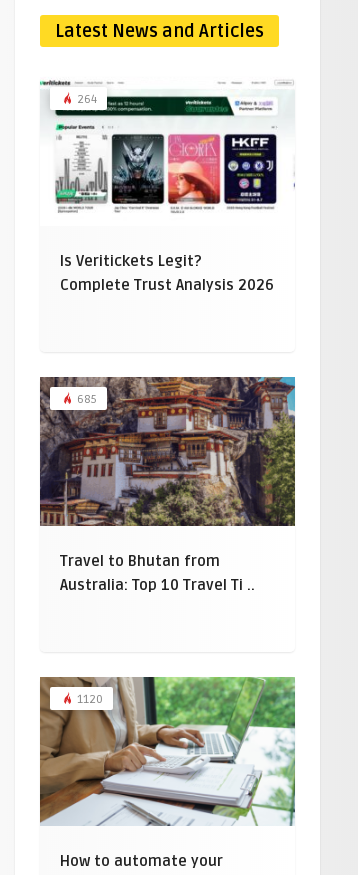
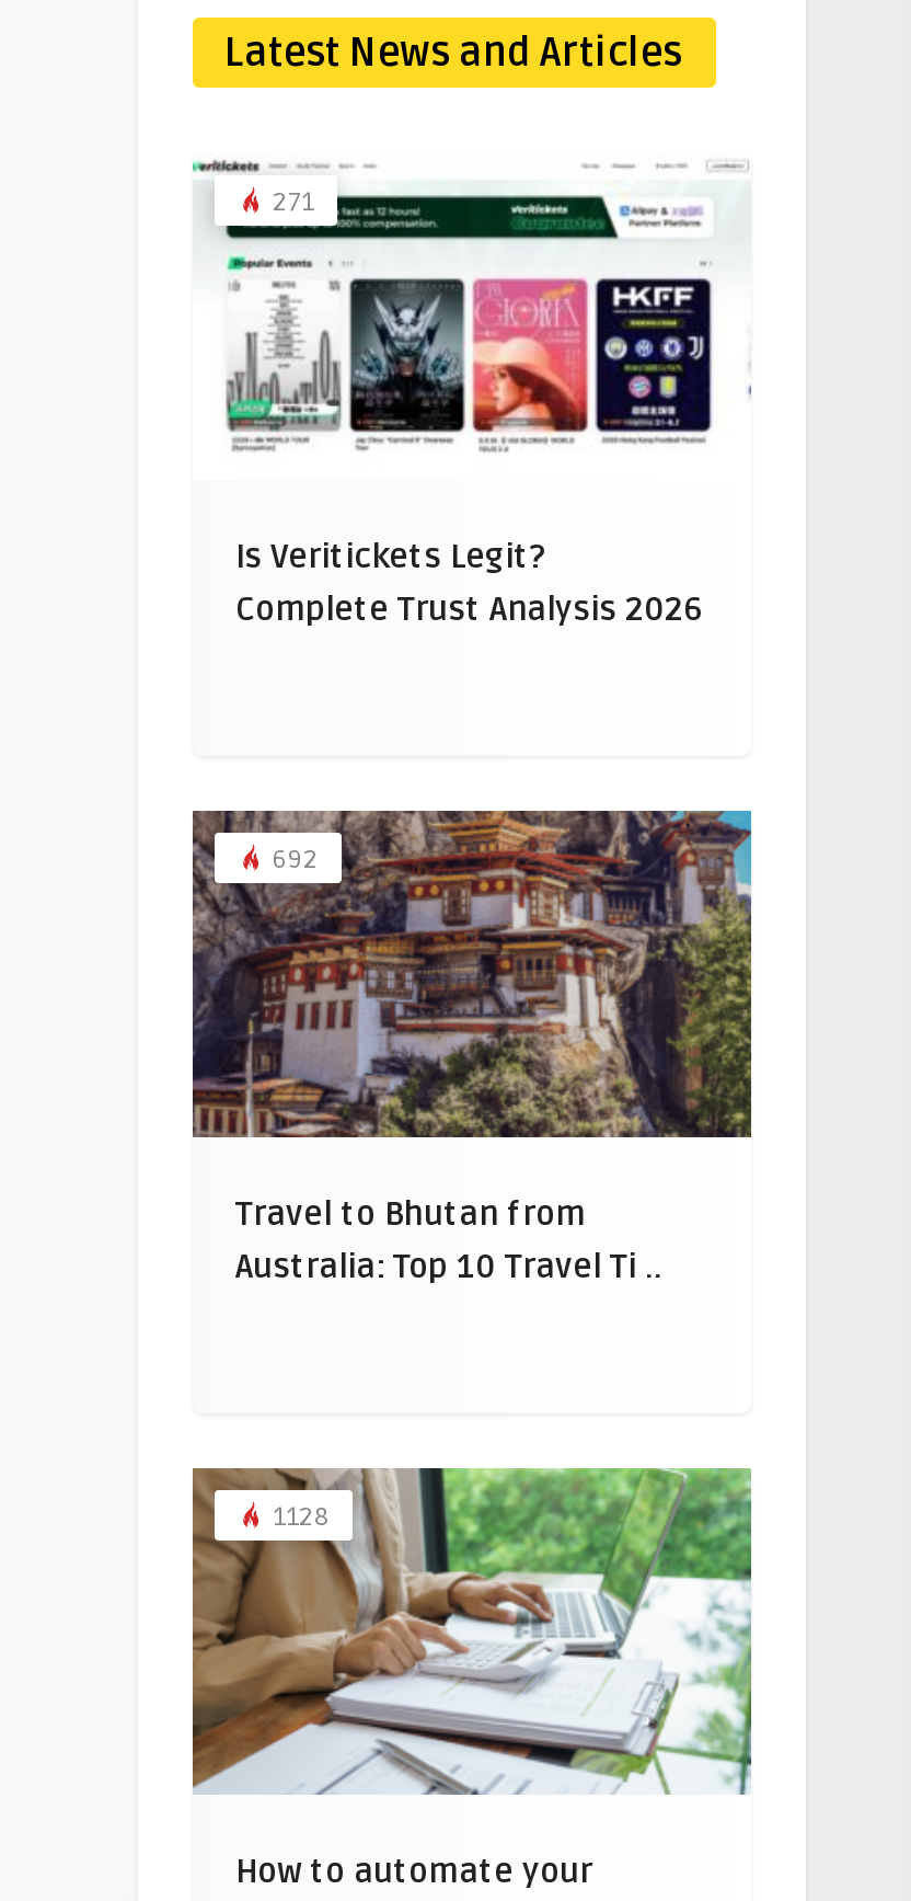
[73,92,96,107] 264 -> [266,186,314,219] 271
[73,392,96,407] 685 -> [266,844,319,877] 692
[73,692,102,707] 1120 -> [266,1501,330,1534] 1128

